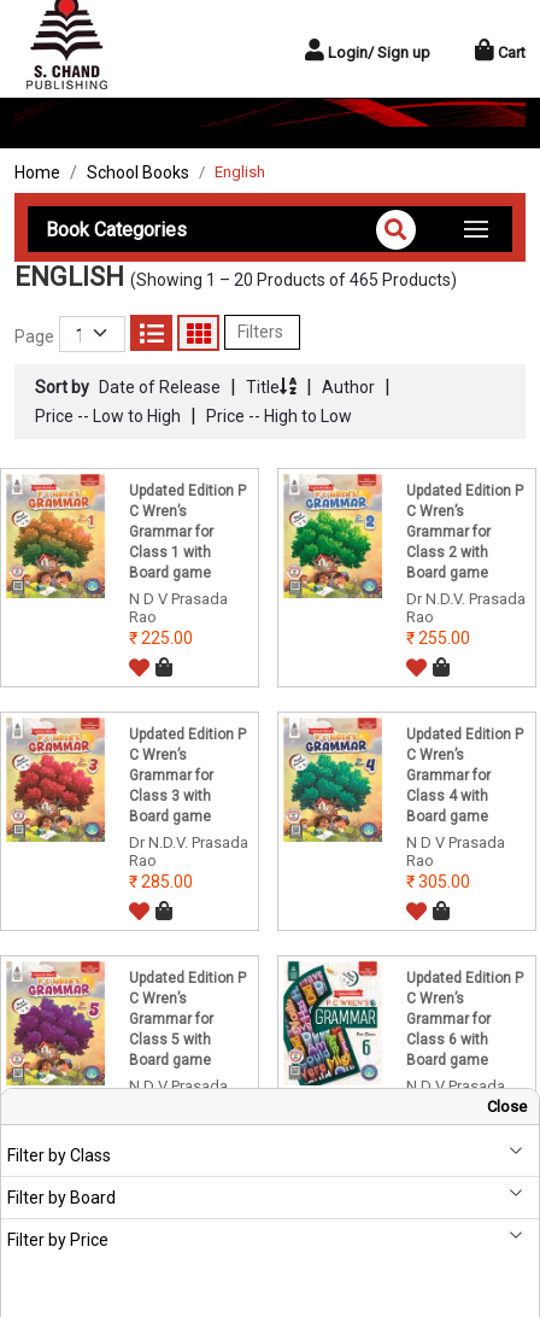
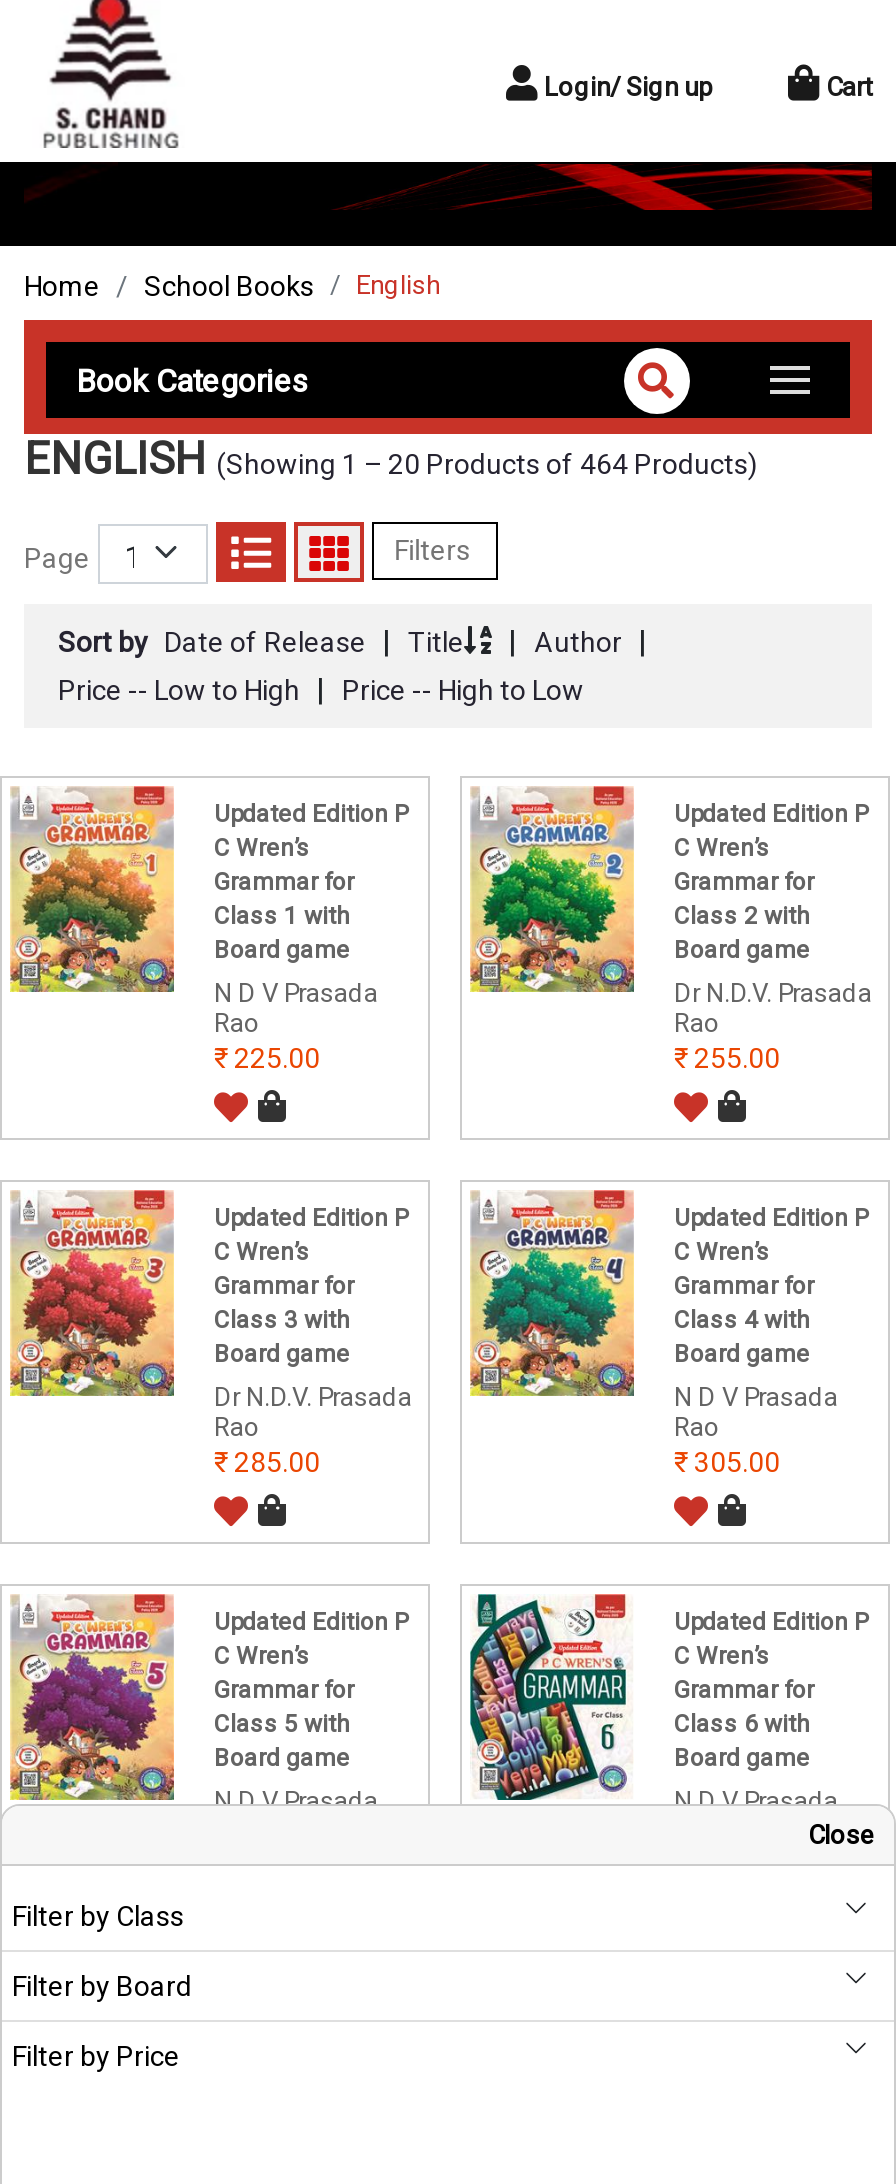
[14,262,457,292] ENGLISH(Showing 1 – 20 Products of 465 Products) -> [24,434,758,484] ENGLISH(Showing 1 – 20 Products of 464 Products)

